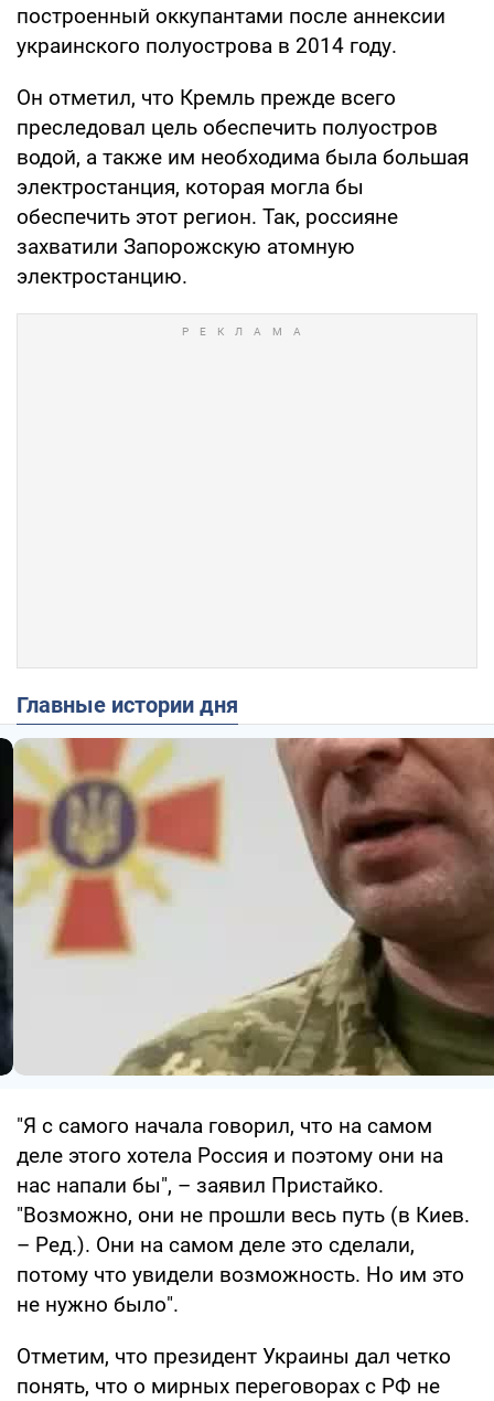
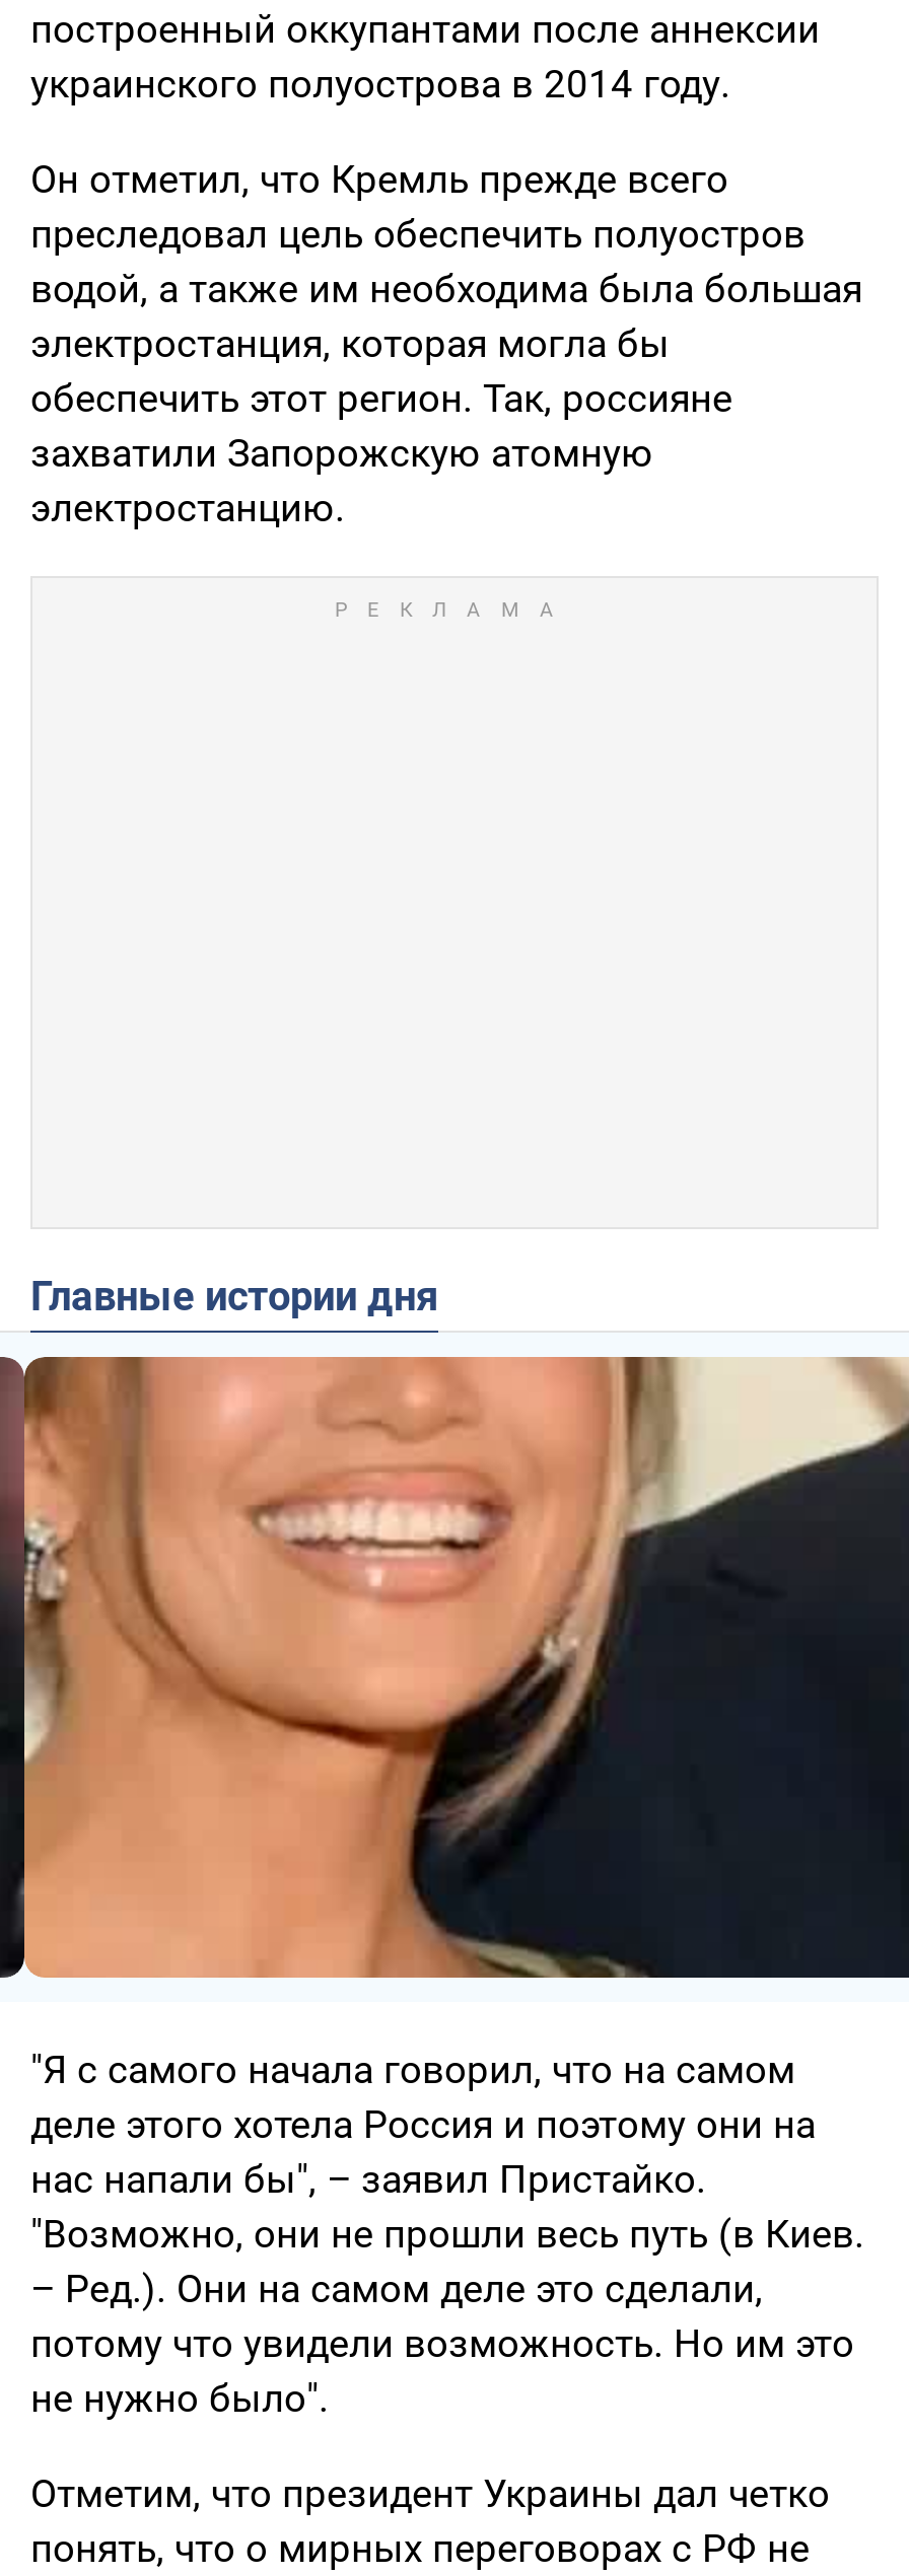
[3,737,491,1077] [image] -> [6,1355,903,1980] [image]

